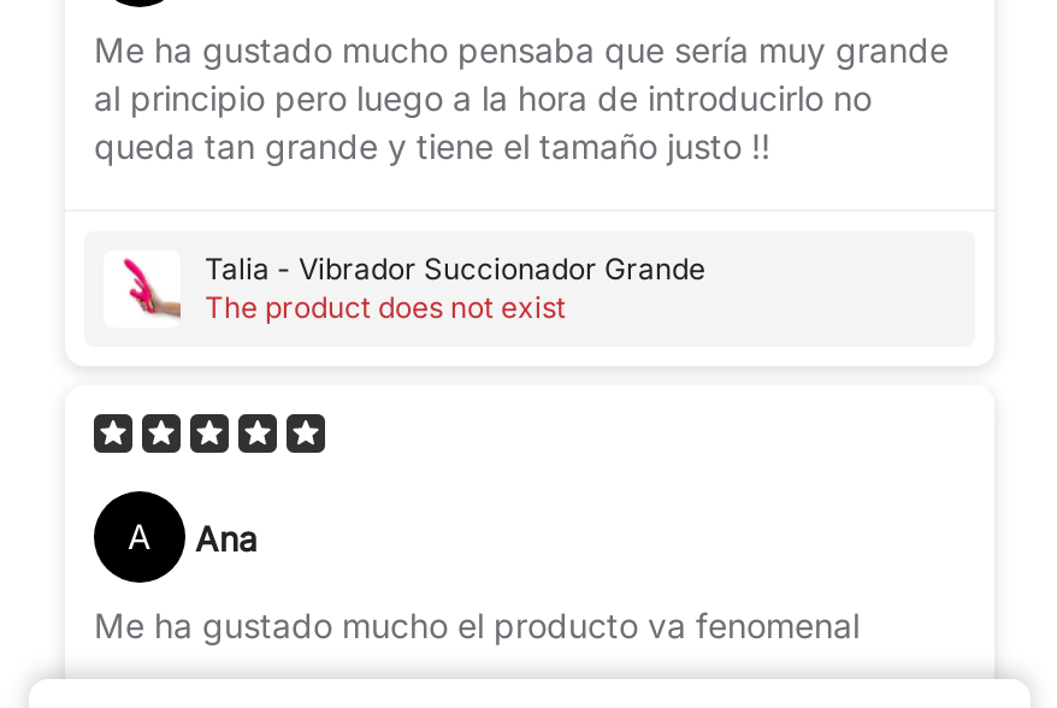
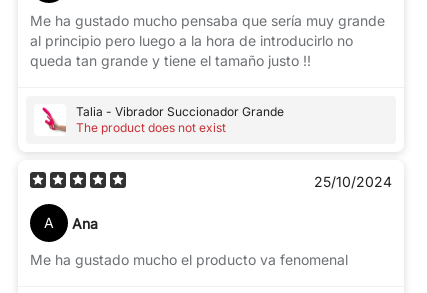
none -> [314,173,392,190] 25/10/2024

